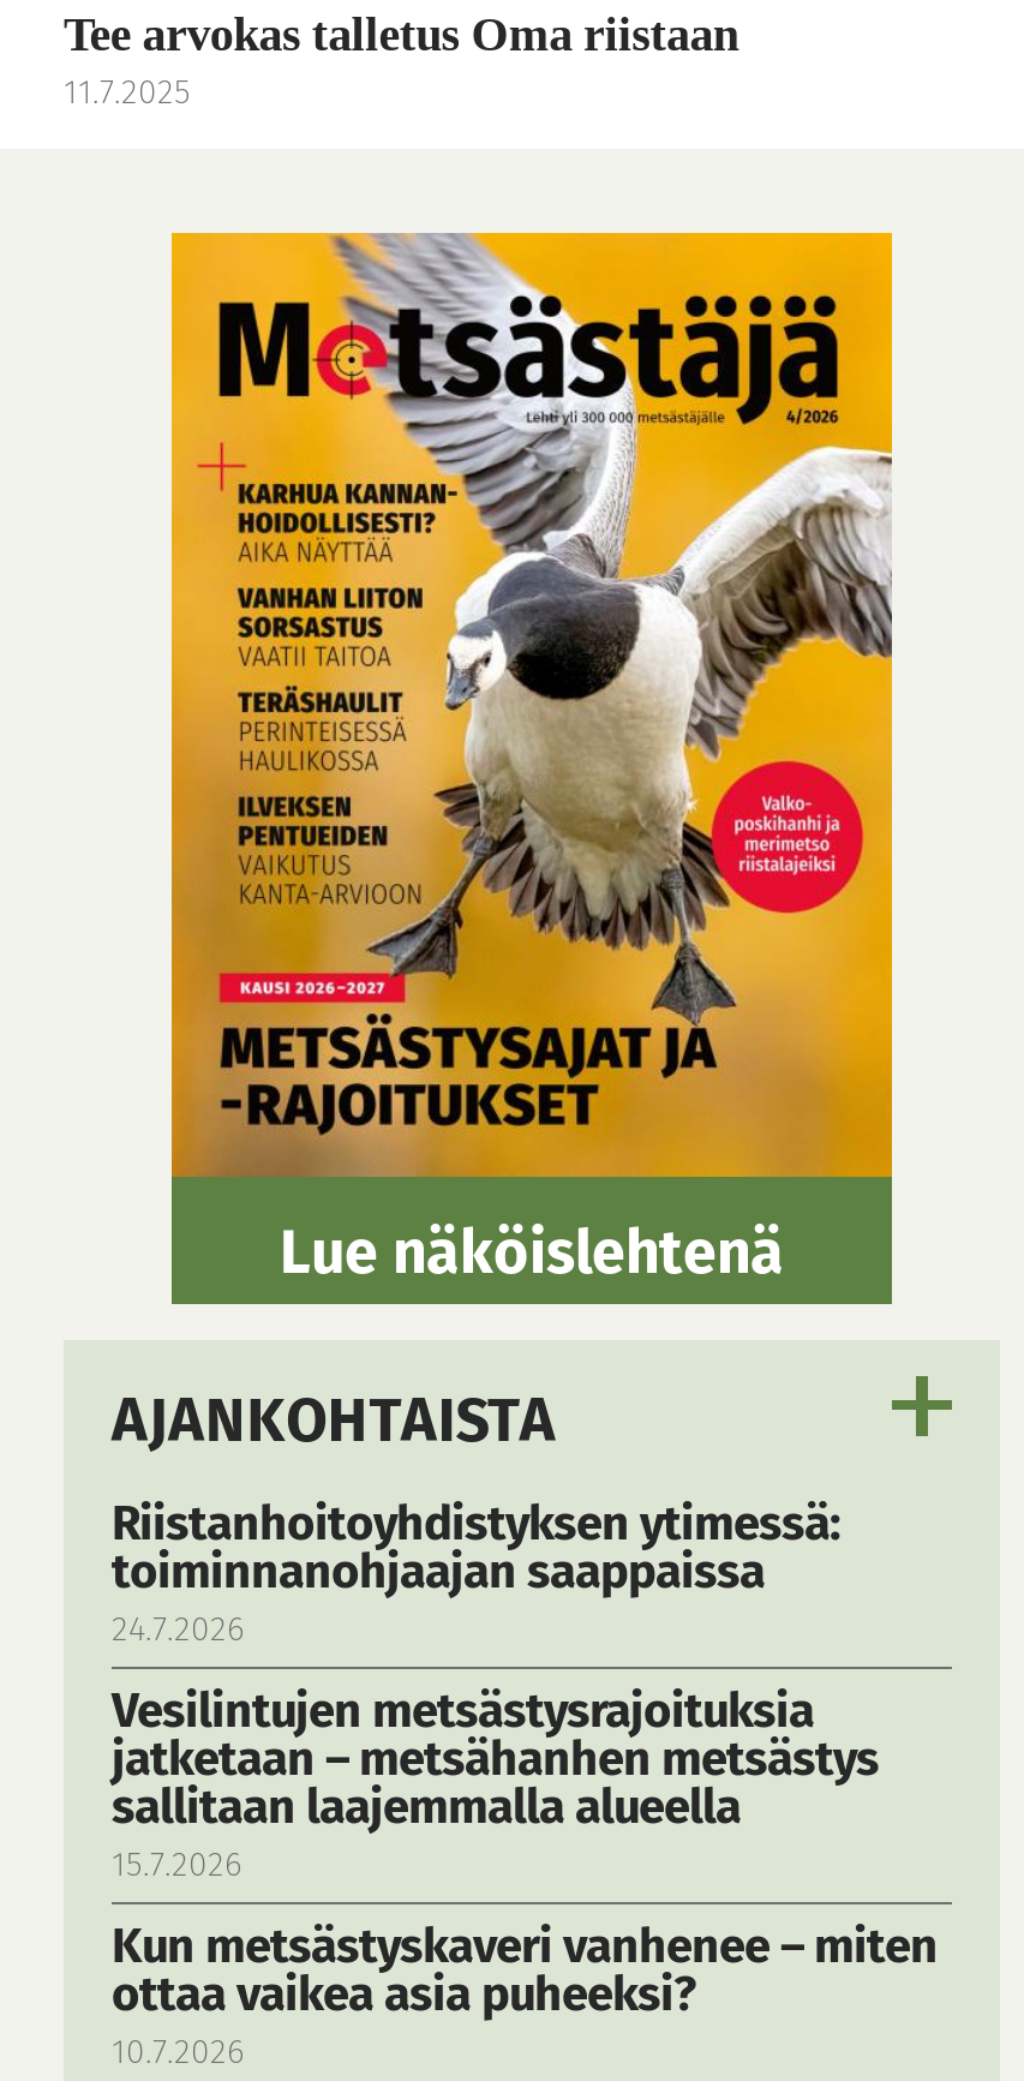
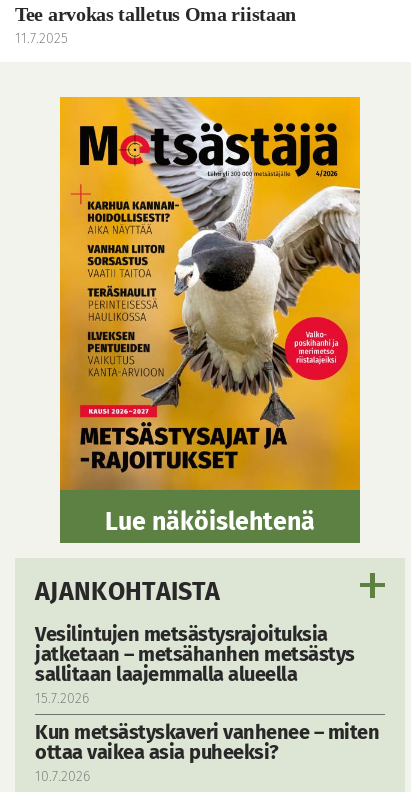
[112,1493,840,1649] Riistanhoitoyhdistyksen ytimessä: | toiminnanohjaajan saappaissa | 24.7.2026 -> none

